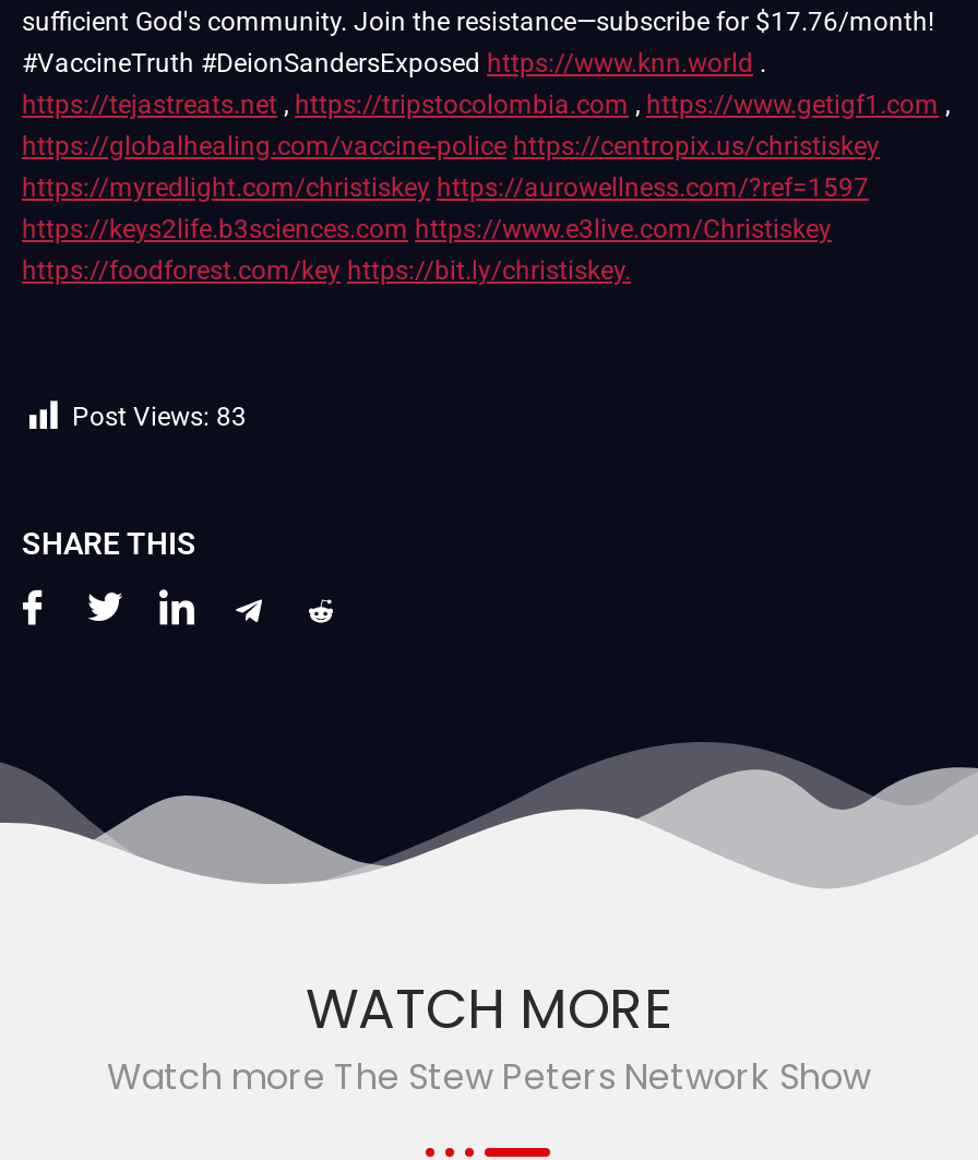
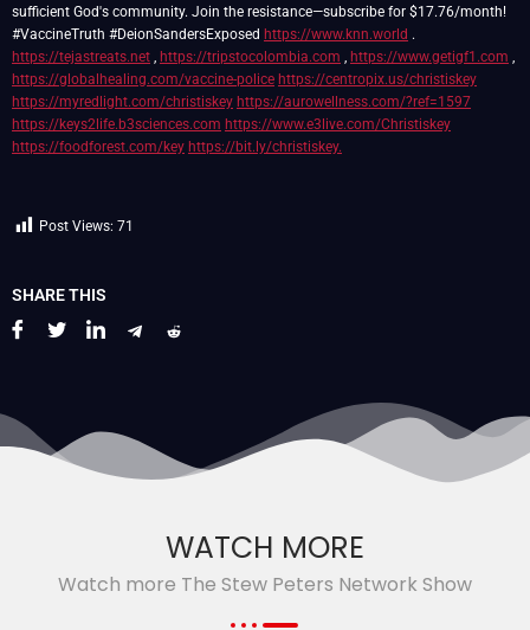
[72,402,247,433] Post Views: 83 -> [39,218,134,235] Post Views: 71

